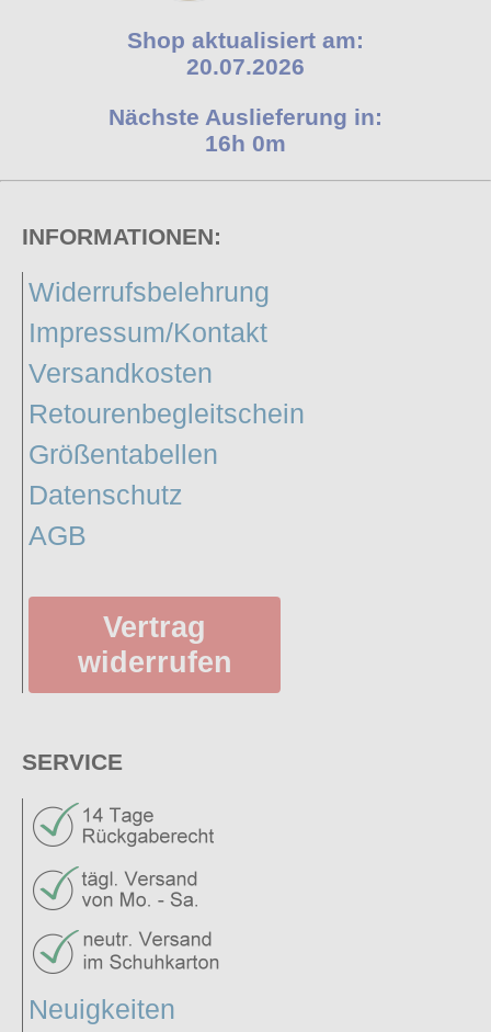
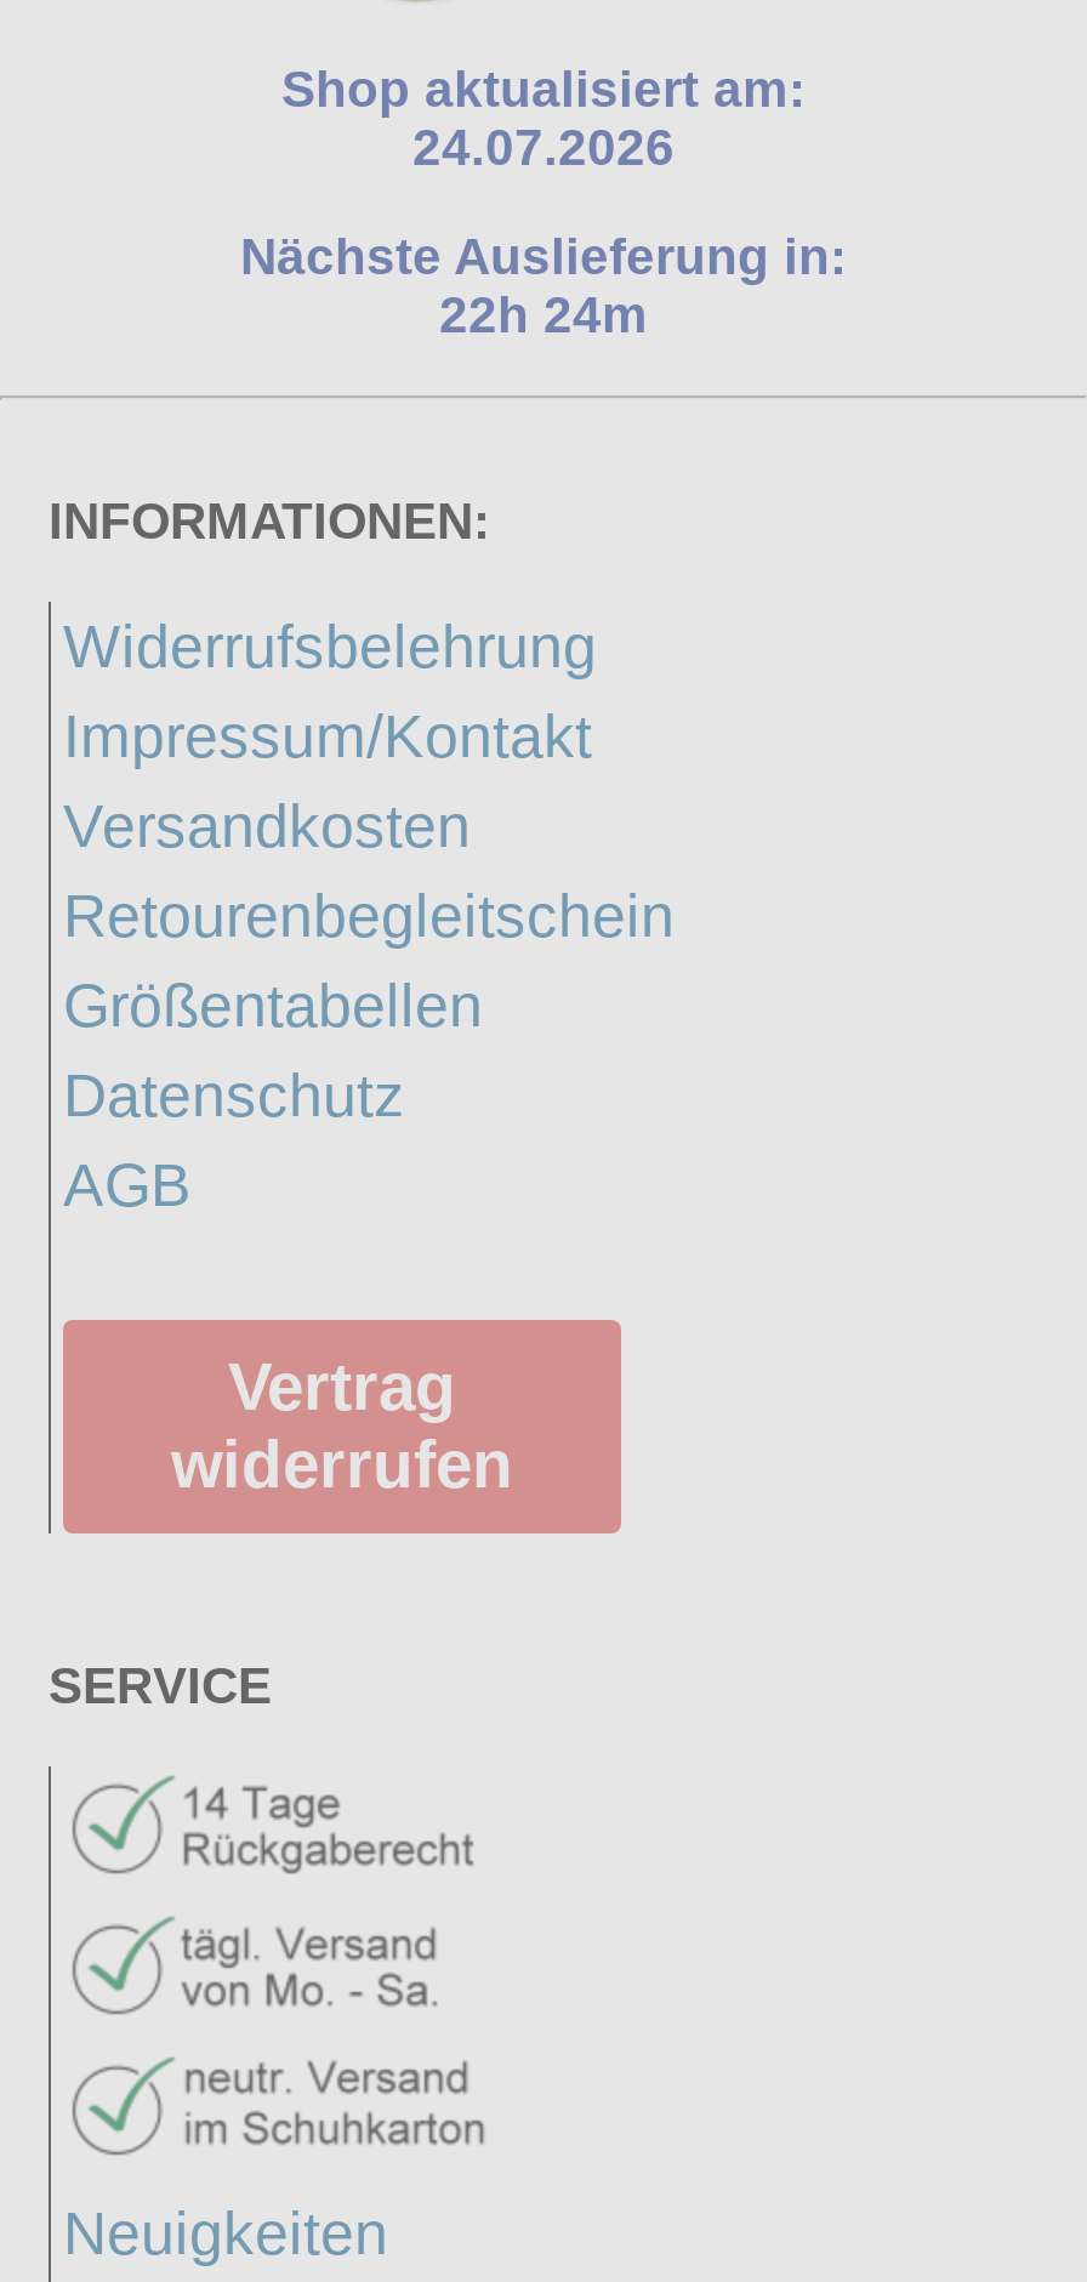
[186,54,305,79] 20.07.2026 -> [412,120,675,176] 24.07.2026
[205,130,286,155] 16h 0m -> [439,288,648,343] 22h 24m

